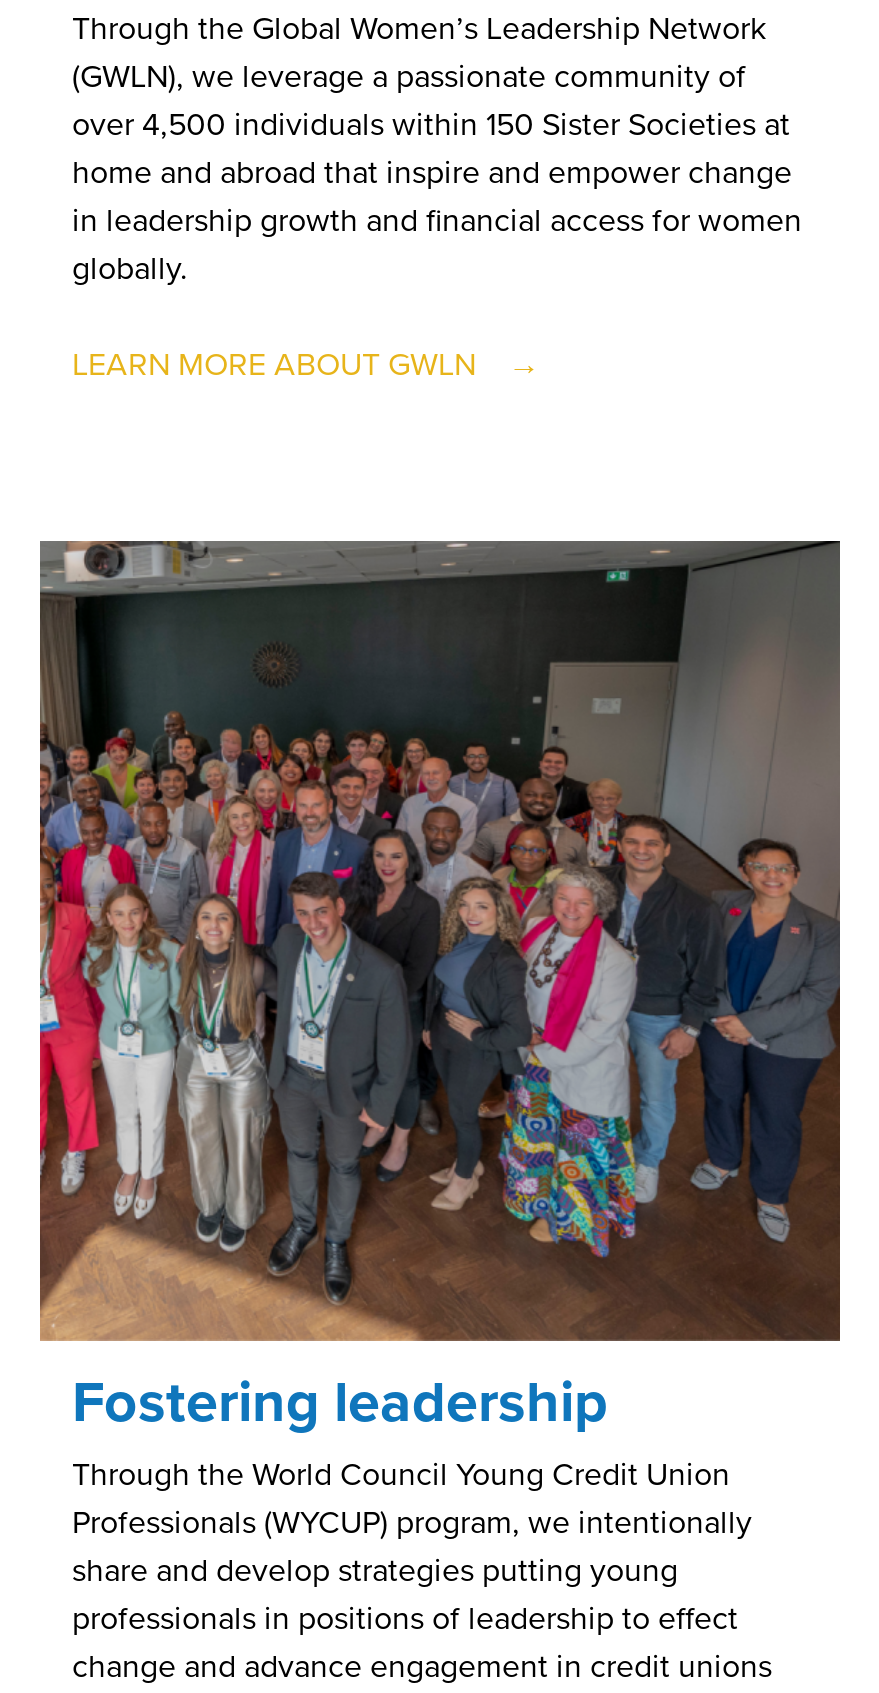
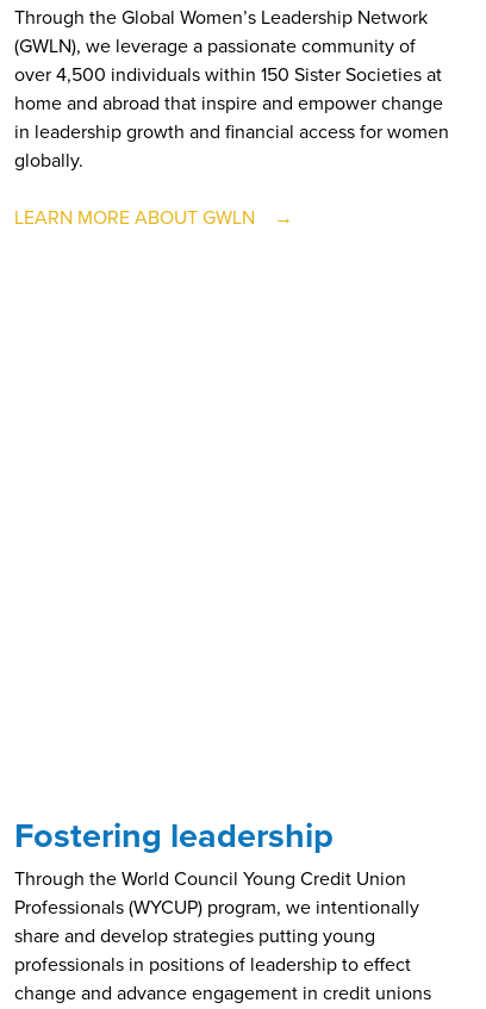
[38,539,842,1343] [image] -> none

